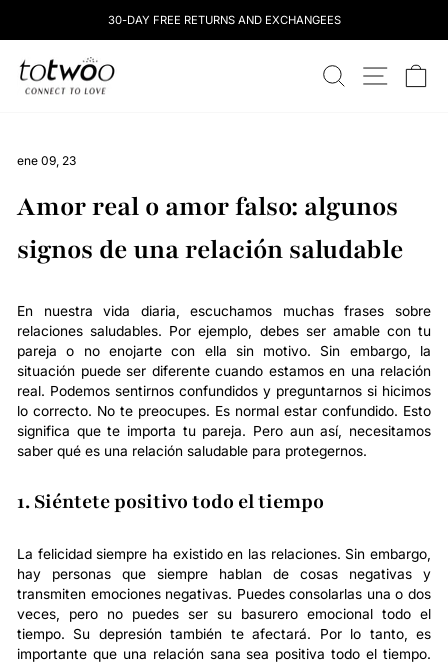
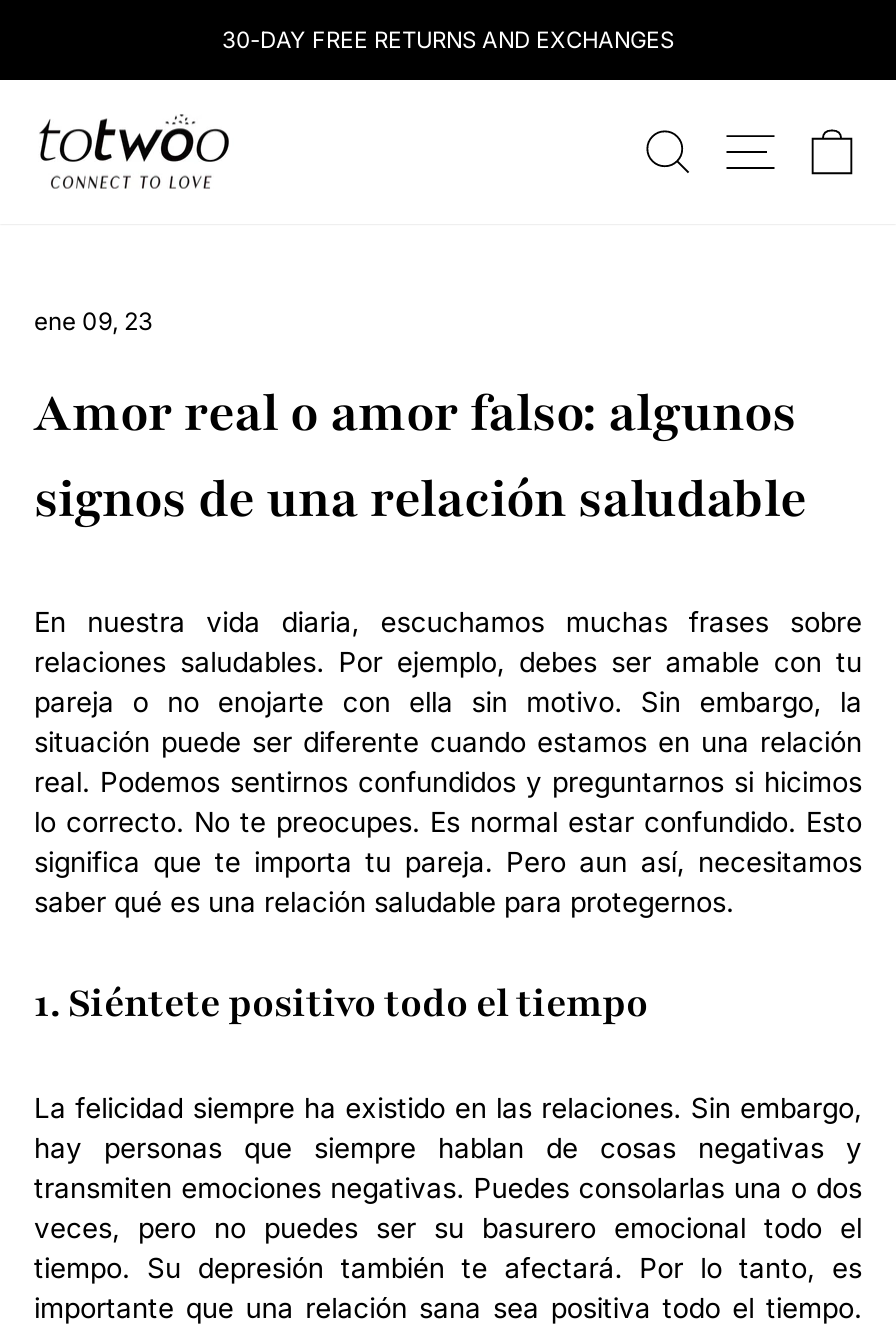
[107,13,340,27] 30-DAY FREE RETURNS AND EXCHANGEES -> [222,26,674,54] 30-DAY FREE RETURNS AND EXCHANGES

